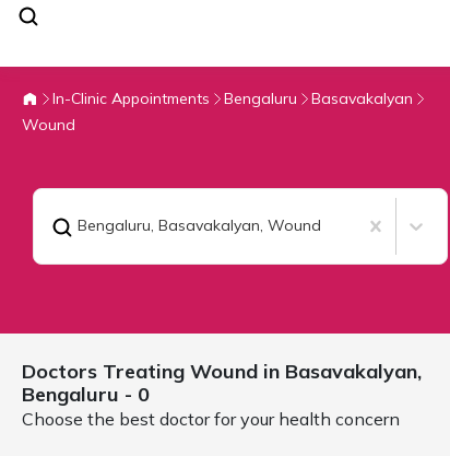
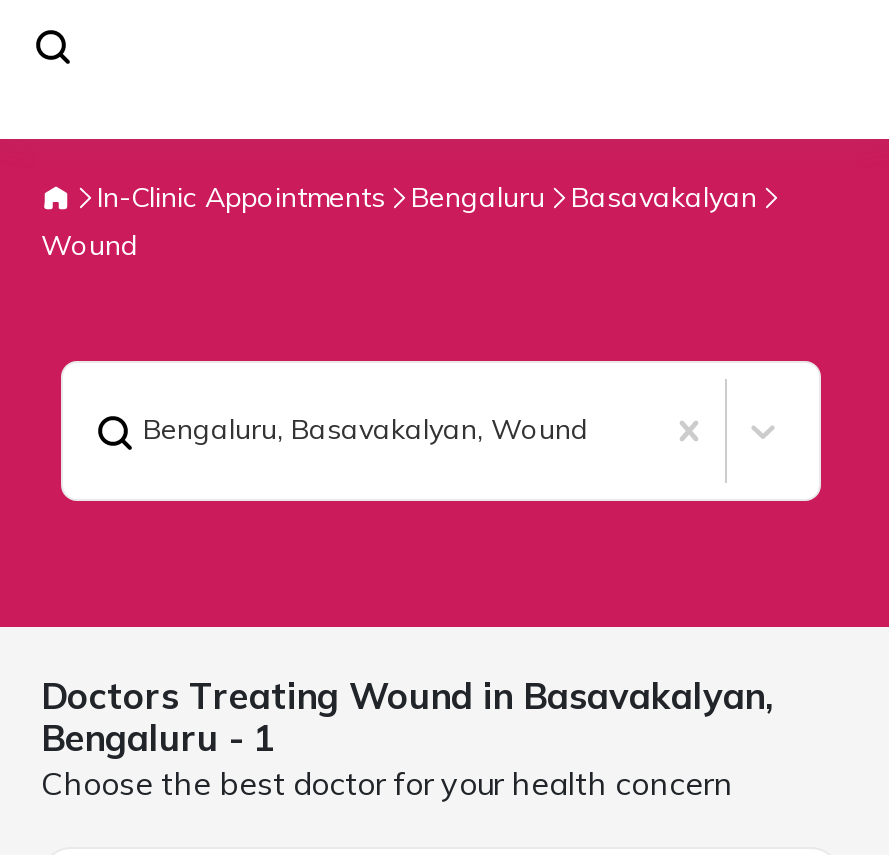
[22,381,150,407] Bengaluru - 0 -> [41,715,275,761] Bengaluru - 1

